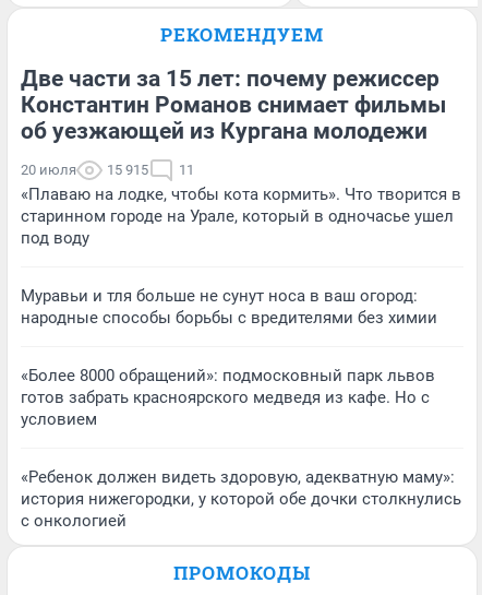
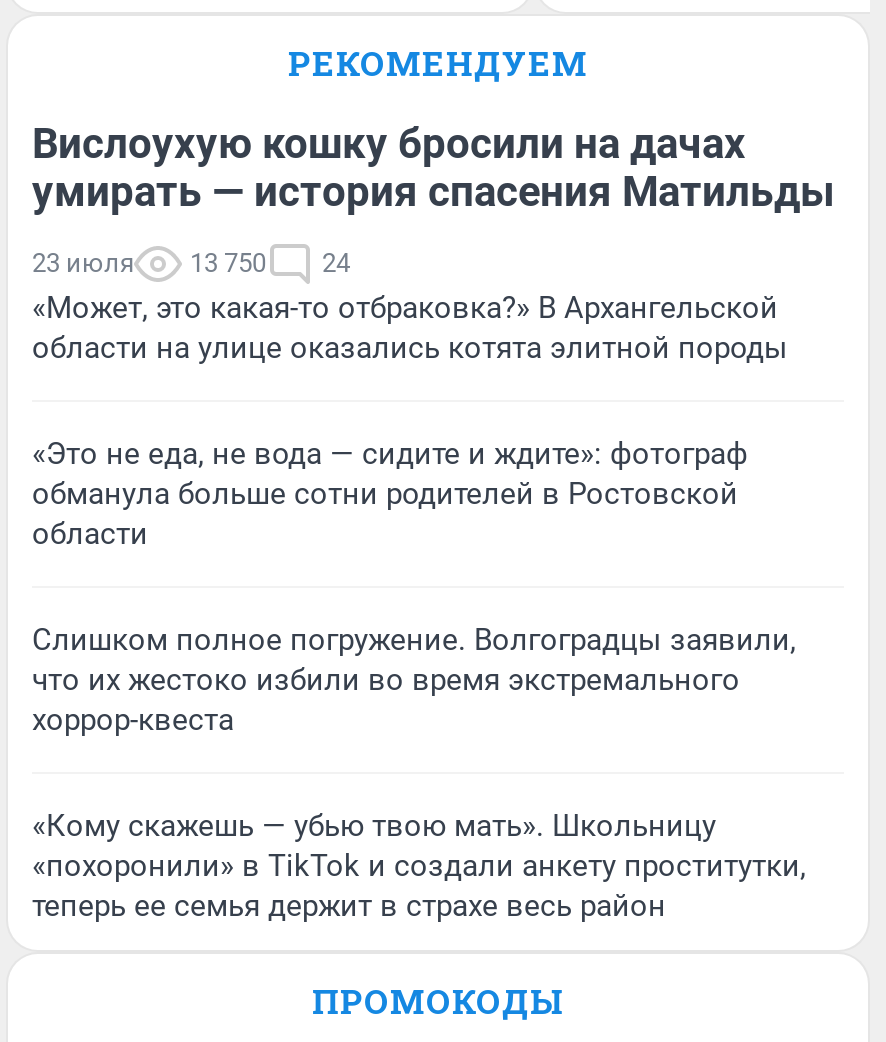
[21,65,446,144] Две части за 15 лет: почему режиссер | Константин Романов снимает фильмы | об уезжающей из Кургана молодежи -> [32,119,834,215] Вислоухую кошку бросили на дачах | умирать — история спасения Матильды
[21,161,461,247] 20 июля | 15 915 | 11 | «Плаваю на лодке, чтобы кота кормить». Что творится в | старинном городе на Урале, который в одночасье ушел | под воду -> [32,247,788,365] 23 июля | 13 750 | 24 | «Может, это какая-то отбраковка?» В Архангельской | области на улице оказались котята элитной породы
[21,286,437,327] Муравьи и тля больше не сунут носа в ваш огород: | народные способы борьбы с вредителями без химии -> [32,435,748,551] «Это не еда, не вода — сидите и ждите»: фотограф | обманула больше сотни родителей в Ростовской | области
[21,365,435,429] «Более 8000 обращений»: подмосковный парк львов | готов забрать красноярского медведя из кафе. Но с | условием -> [32,621,796,737] Слишком полное погружение. Волгоградцы заявили, | что их жестоко избили во время экстремального | хоррор-квеста
[21,467,461,530] «Ребенок должен видеть здоровую, адекватную маму»: | история нижегородки, у которой обе дочки столкнулись | с онкологией -> [32,807,806,923] «Кому скажешь — убью твою мать». Школьницу | «похоронили» в TikTok и создали анкету проститутки, | теперь ее семья держит в страхе весь район

